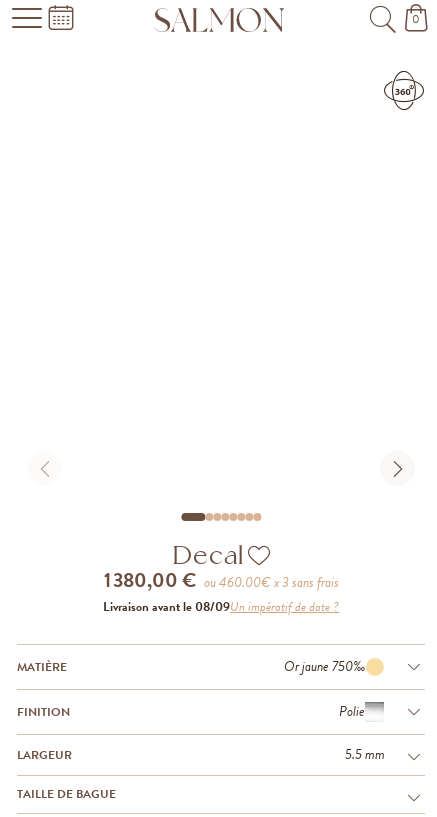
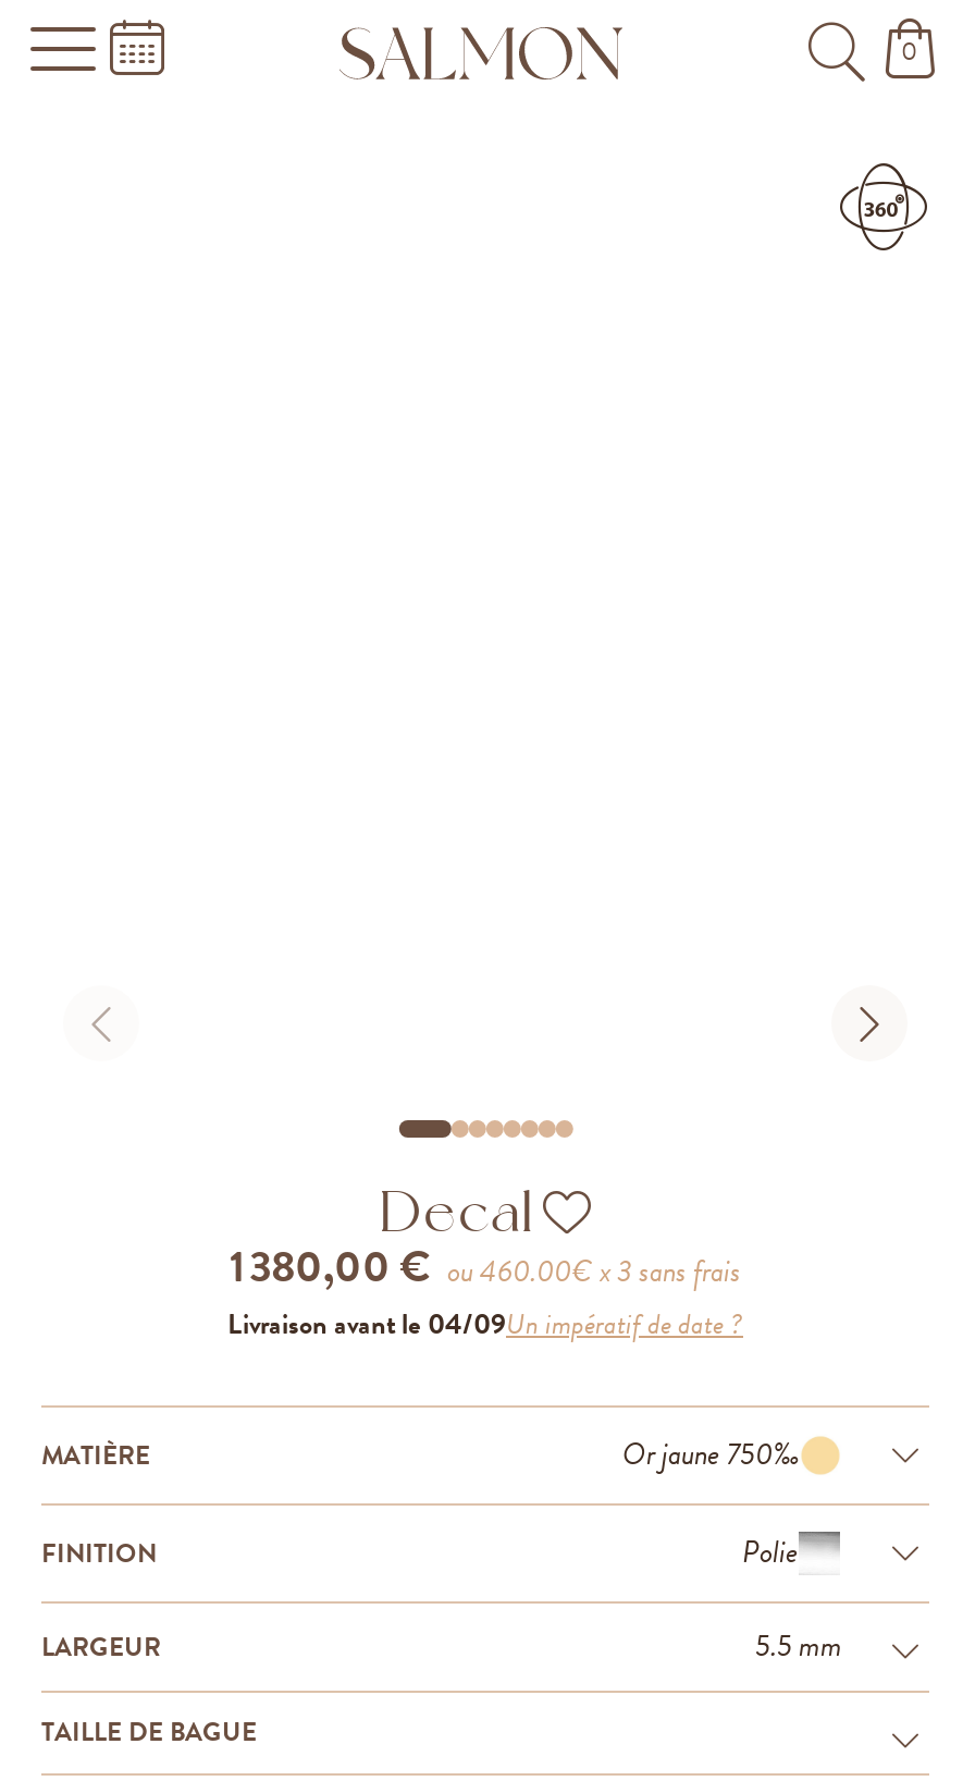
[103,597,339,616] Livraison avant le 08/09Un impératif de date ? -> [227,1303,743,1344] Livraison avant le 04/09Un impératif de date ?

